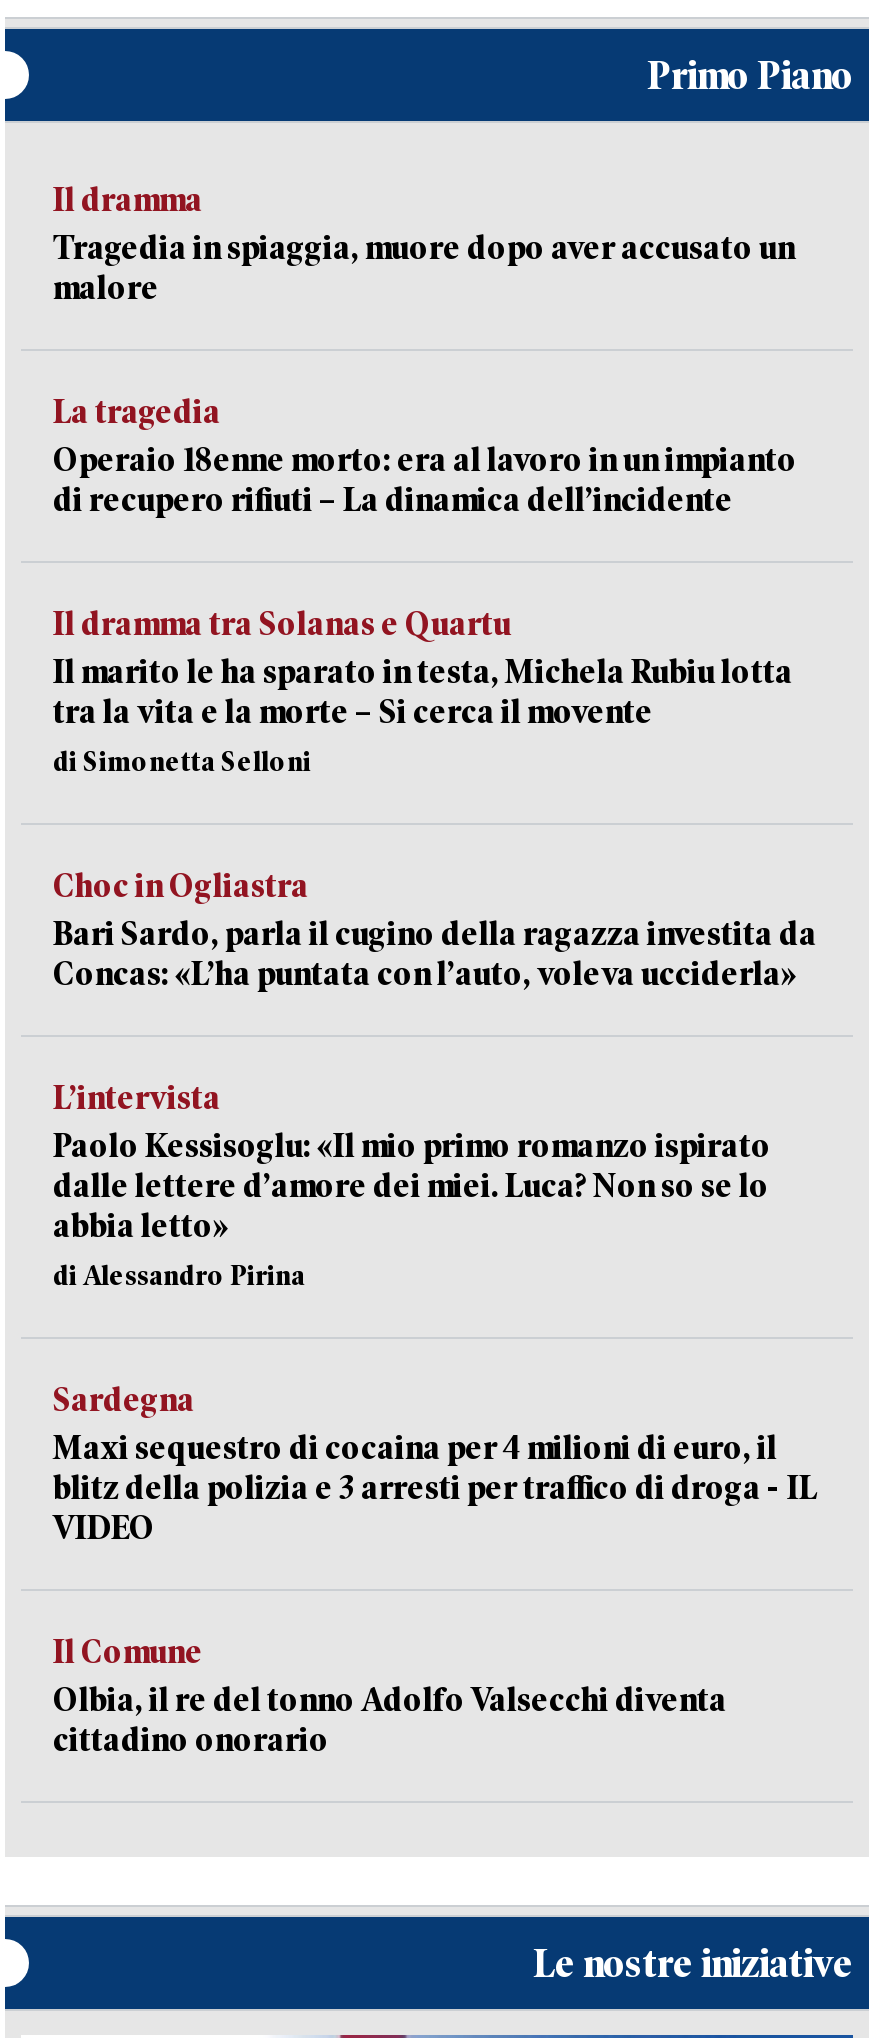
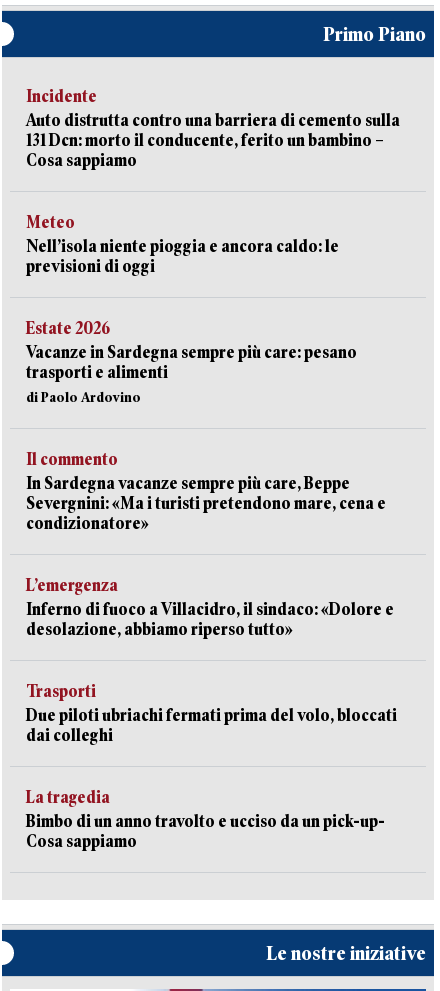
[53,181,795,307] Il dramma | Tragedia in spiaggia, muore dopo aver accusato un | malore -> [26,87,400,745] Incidente | Auto distrutta contro una barriera di cemento sulla | 131 Dcn: morto il conducente, ferito un bambino – | Cosa sappiamo | Meteo | Nell’isola niente pioggia e ancora caldo: le | previsioni di oggi | Estate 2026 | Vacanze in Sardegna sempre più care: pesano | trasporti e alimenti | di Paolo Ardovino | Il commento | In Sardegna vacanze sempre più care, Beppe | Severgnini: «Ma i turisti pretendono mare, cena e | condizionatore» | L’emergenza | Inferno di fuoco a Villacidro, il sindaco: «Dolore e | desolazione, abbiamo riperso tutto» | Trasporti | Due piloti ubriachi fermati prima del volo, bloccati | dai colleghi
moved [53,393,221,431] -> [26,788,110,807]: La tragedia
[53,441,817,1759] Operaio 18enne morto: era al lavoro in un impianto | di recupero rifiuti – La dinamica dell’incidente | Il dramma tra Solanas e Quartu | Il marito le ha sparato in testa, Michela Rubiu lotta | tra la vita e la morte – Si cerca il movente | di Simonetta Selloni | Choc in Ogliastra | Bari Sardo, parla il cugino della ragazza investita da | Concas: «L’ha puntata con l’auto, voleva ucciderla» | L’intervista | Paolo Kessisoglu: «Il mio primo romanzo ispirato | dalle lettere d’amore dei miei. Luca? Non so se lo | abbia letto» | di Alessandro Pirina | Sardegna | Maxi sequestro di cocaina per 4 milioni di euro, il | blitz della polizia e 3 arresti per traffico di droga - IL | VIDEO | Il Comune | Olbia, il re del tonno Adolfo Valsecchi diventa | cittadino onorario -> [26,812,385,851] Bimbo di un anno travolto e ucciso da un pick-up- | Cosa sappiamo

